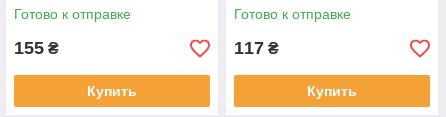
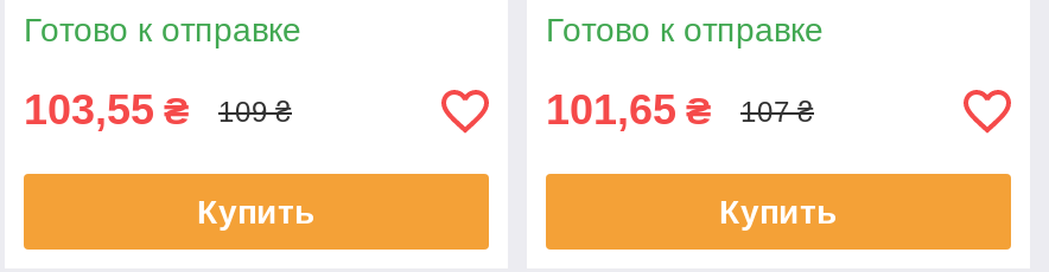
[14,38,59,58] 155 ₴ -> [24,87,292,135] 103,55 ₴ | 109 ₴
[234,38,279,58] 117 ₴ -> [546,87,814,135] 101,65 ₴ | 107 ₴

